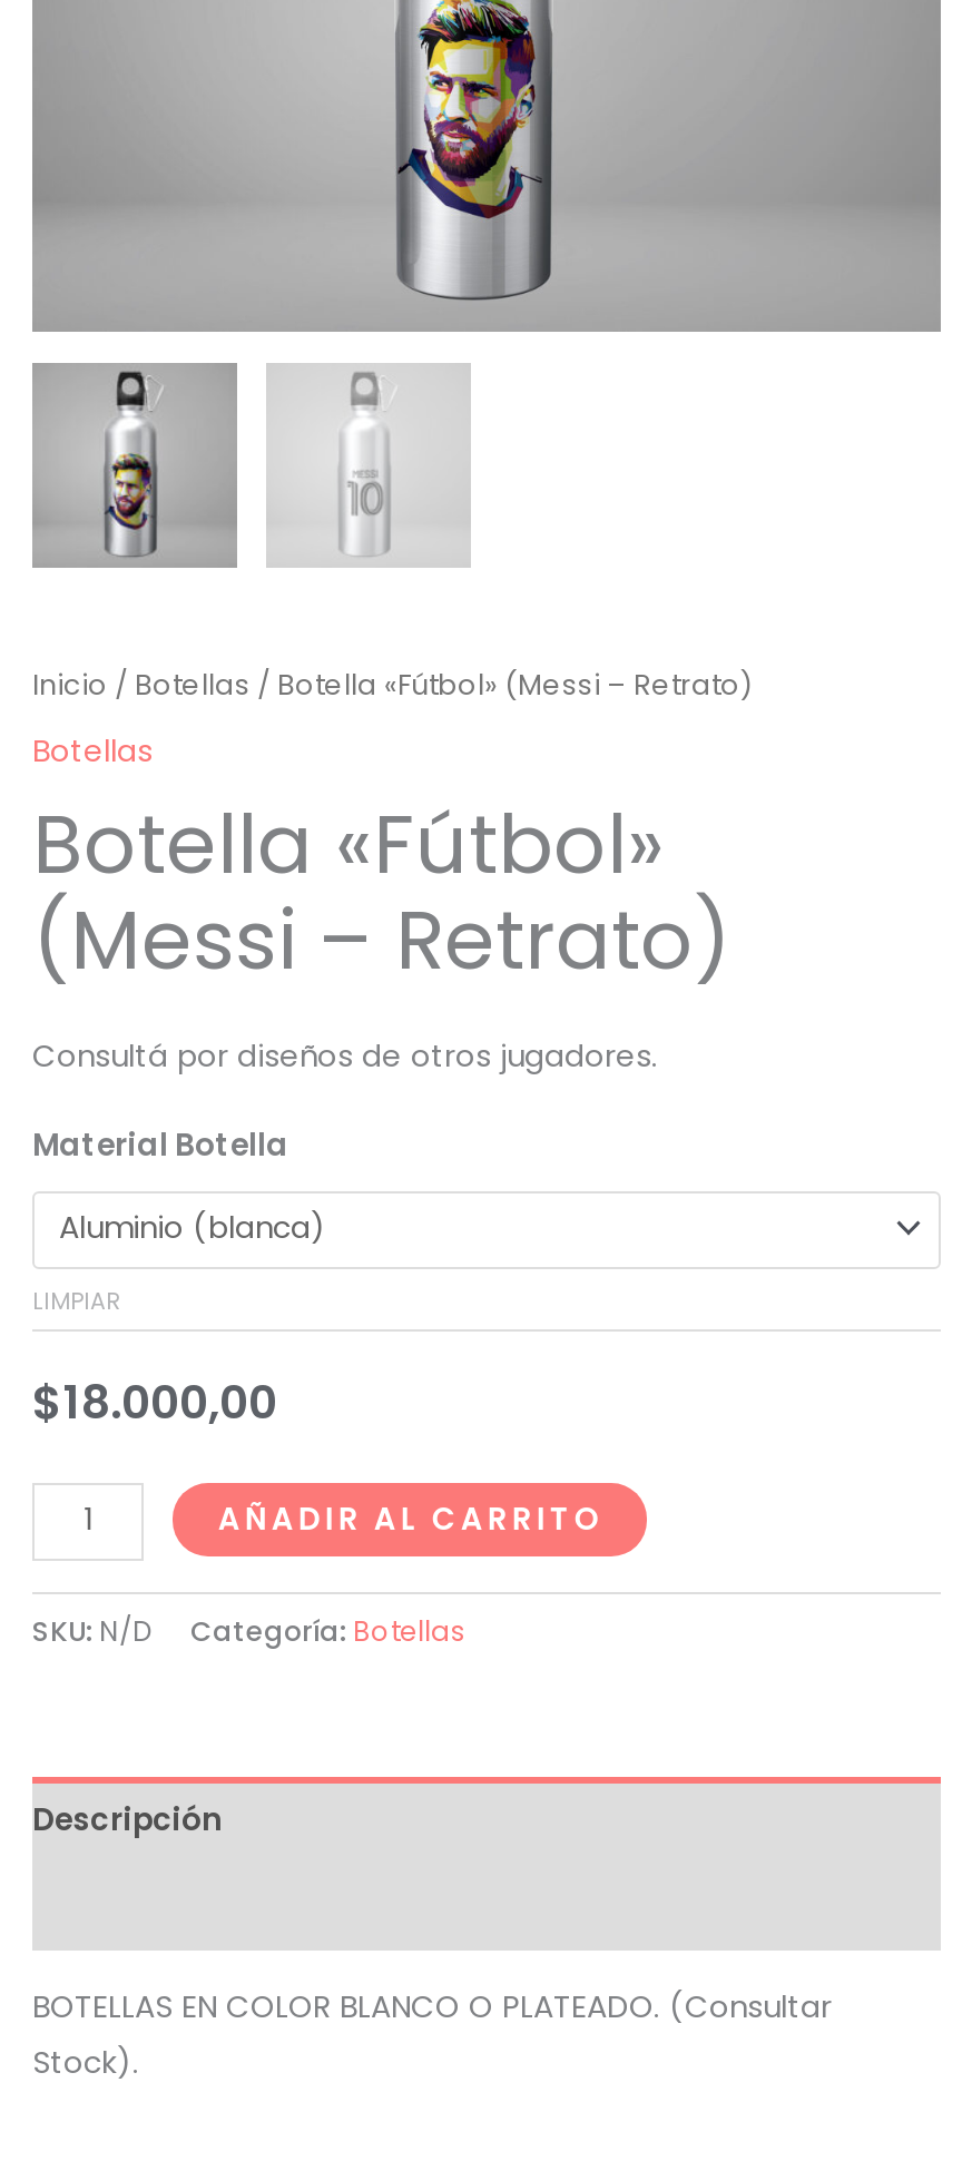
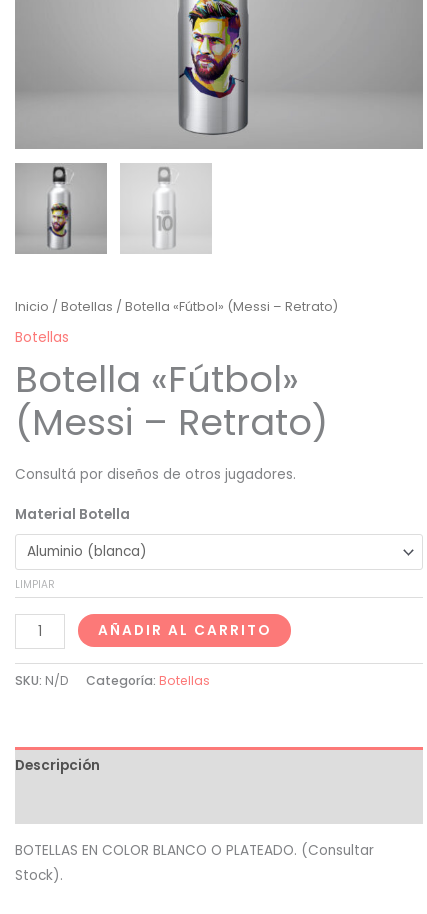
[32,1371,277,1435] $18.000,00 -> none

